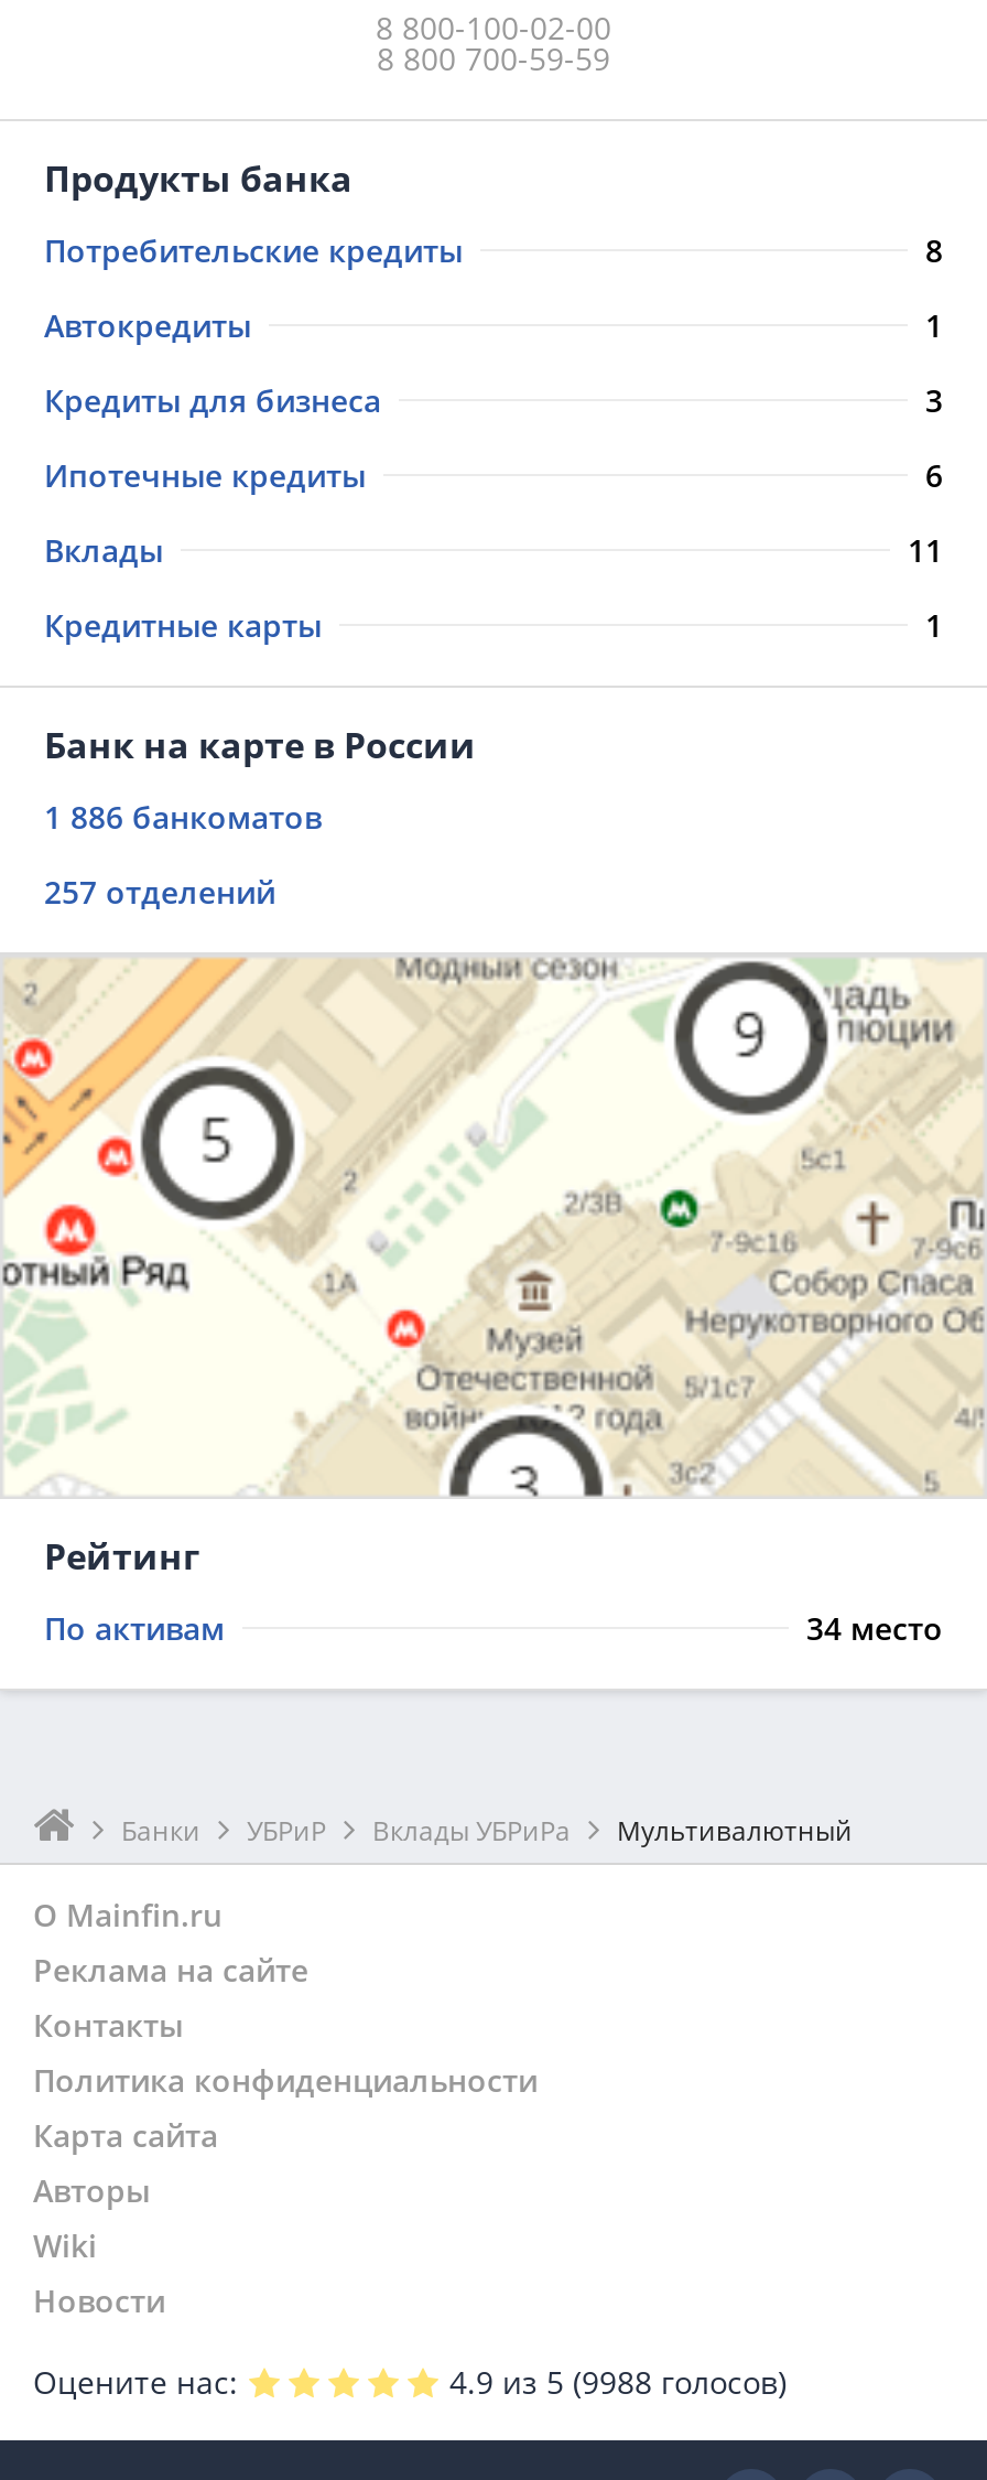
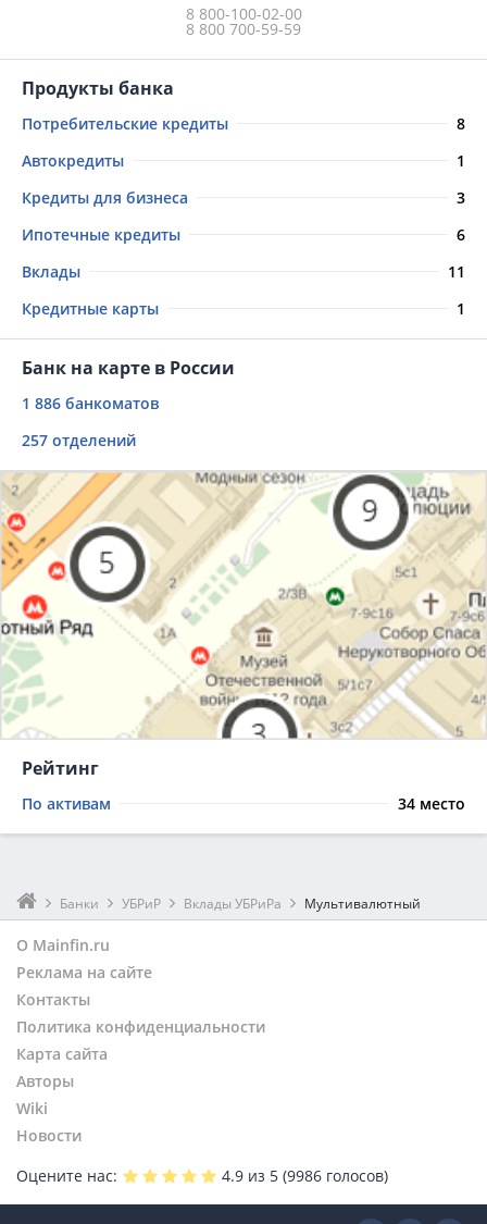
[449,2361,787,2403] 4.9 из 5 (9988 голосов) -> [222,1165,388,1186] 4.9 из 5 (9986 голосов)

